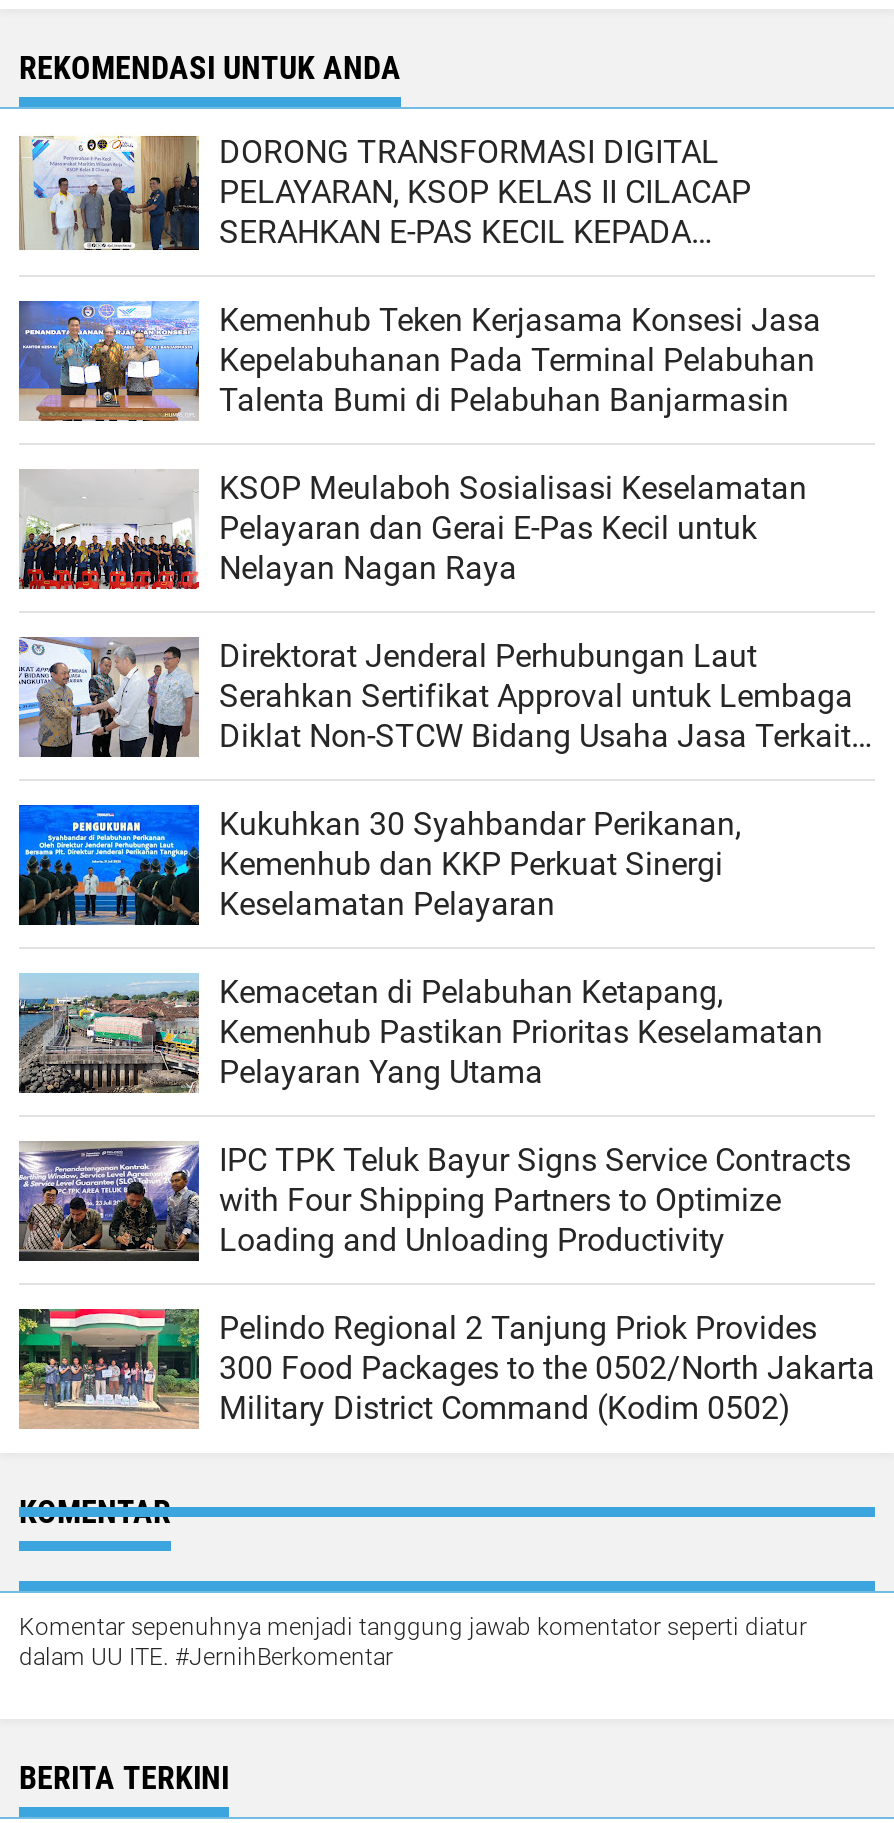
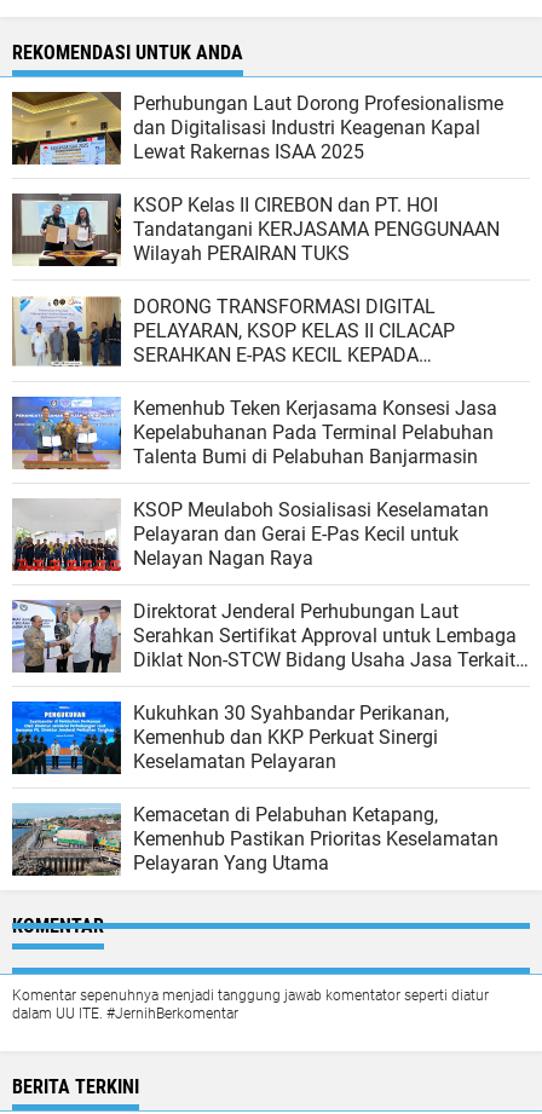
none -> [11,192,116,266] [image]
none -> [12,91,503,265] [image] | Perhubungan Laut Dorong Profesionalisme | dan Digitalisasi Industri Keagenan Kapal | Lewat Rakernas ISAA 2025 | KSOP Kelas II CIREBON dan PT. HOI | Tandatangani KERJASAMA PENGGUNAAN | Wilayah PERAIRAN TUKS
moved [19,133,853,1091] -> [12,295,517,875]: [image] | DORONG TRANSFORMASI DIGITAL | PELAYARAN, KSOP KELAS II CILACAP | ... | Kemenhub Pastikan Prioritas Keselamatan | Pelayaran Yang Utama
[17,1141,875,1427] [image] | IPC TPK Teluk Bayur Signs Service Contracts | with Four Shipping Partners to Optimize | Loading and Unloading Productivity | Pelindo Regional 2 Tanjung Priok Provides | 300 Food Packages to the 0502/North Jakarta | Military District Command (Kodim 0502) -> none
[17,1307,191,1429] [image] -> none

